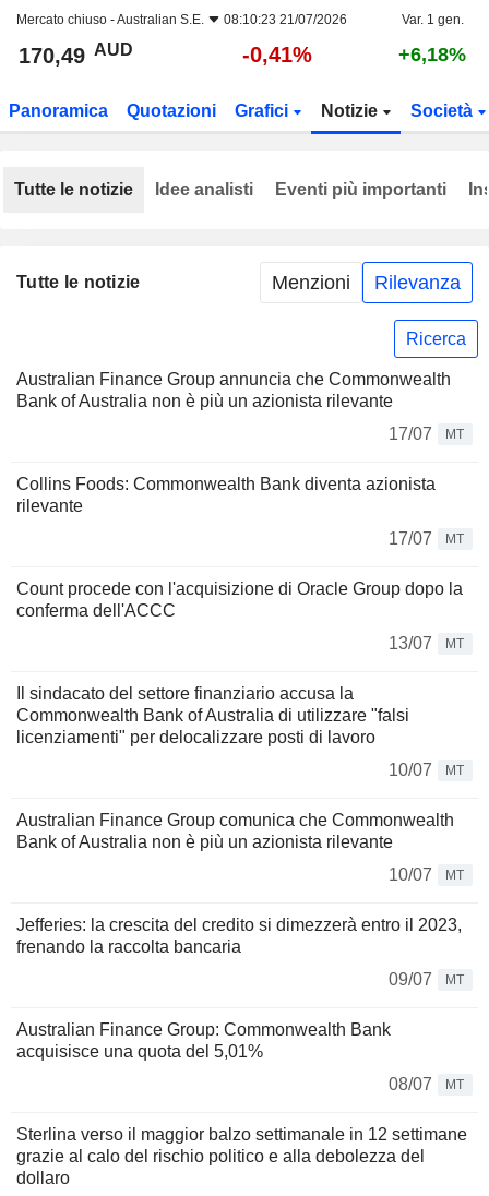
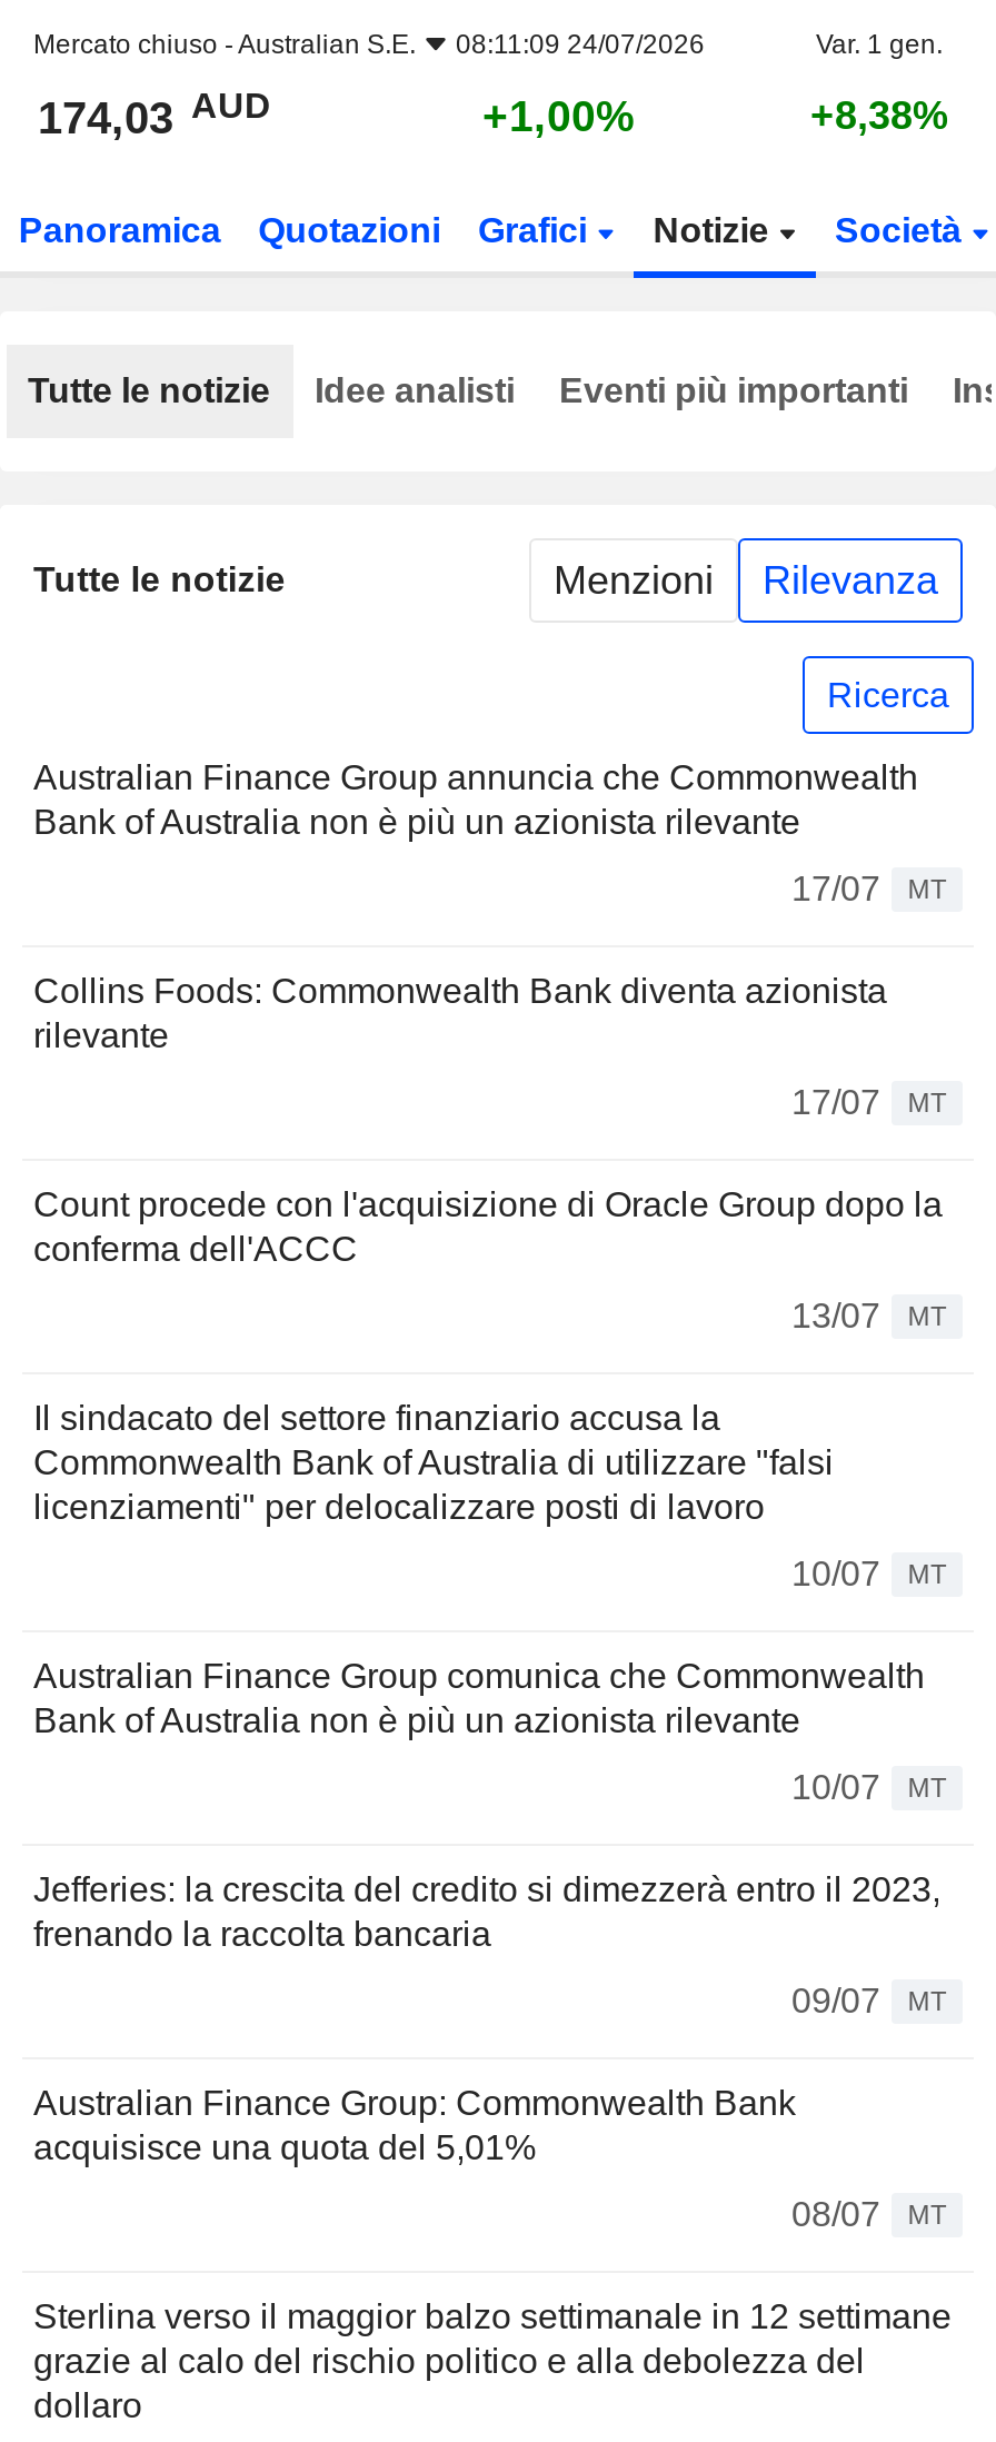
[16,12,347,27] Mercato chiuso - Australian S.E. 08:10:23 21/07/2026 -> [33,29,705,60] Mercato chiuso - Australian S.E. 08:11:09 24/07/2026
[19,40,133,68] 170,49 AUD -> [38,86,271,142] 174,03 AUD
[242,43,312,67] -0,41% -> [482,91,636,140] +1,00%
[398,44,466,65] +6,18% -> [810,93,948,138] +8,38%

